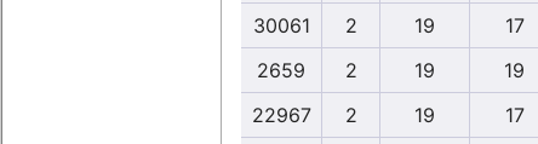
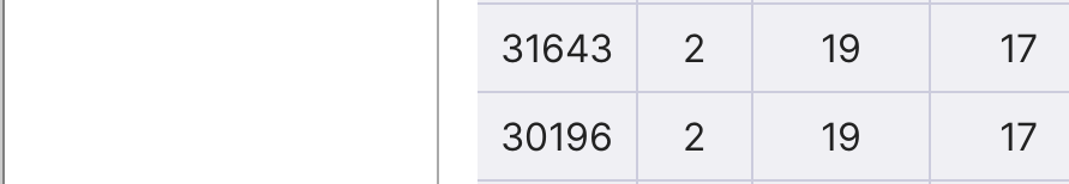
[253,14,357,38] 30061 2 -> [500,25,707,73] 31643 2
[251,59,525,128] 2659 | 2 | 19 | 19 | 22967 -> [500,114,613,161] 30196

